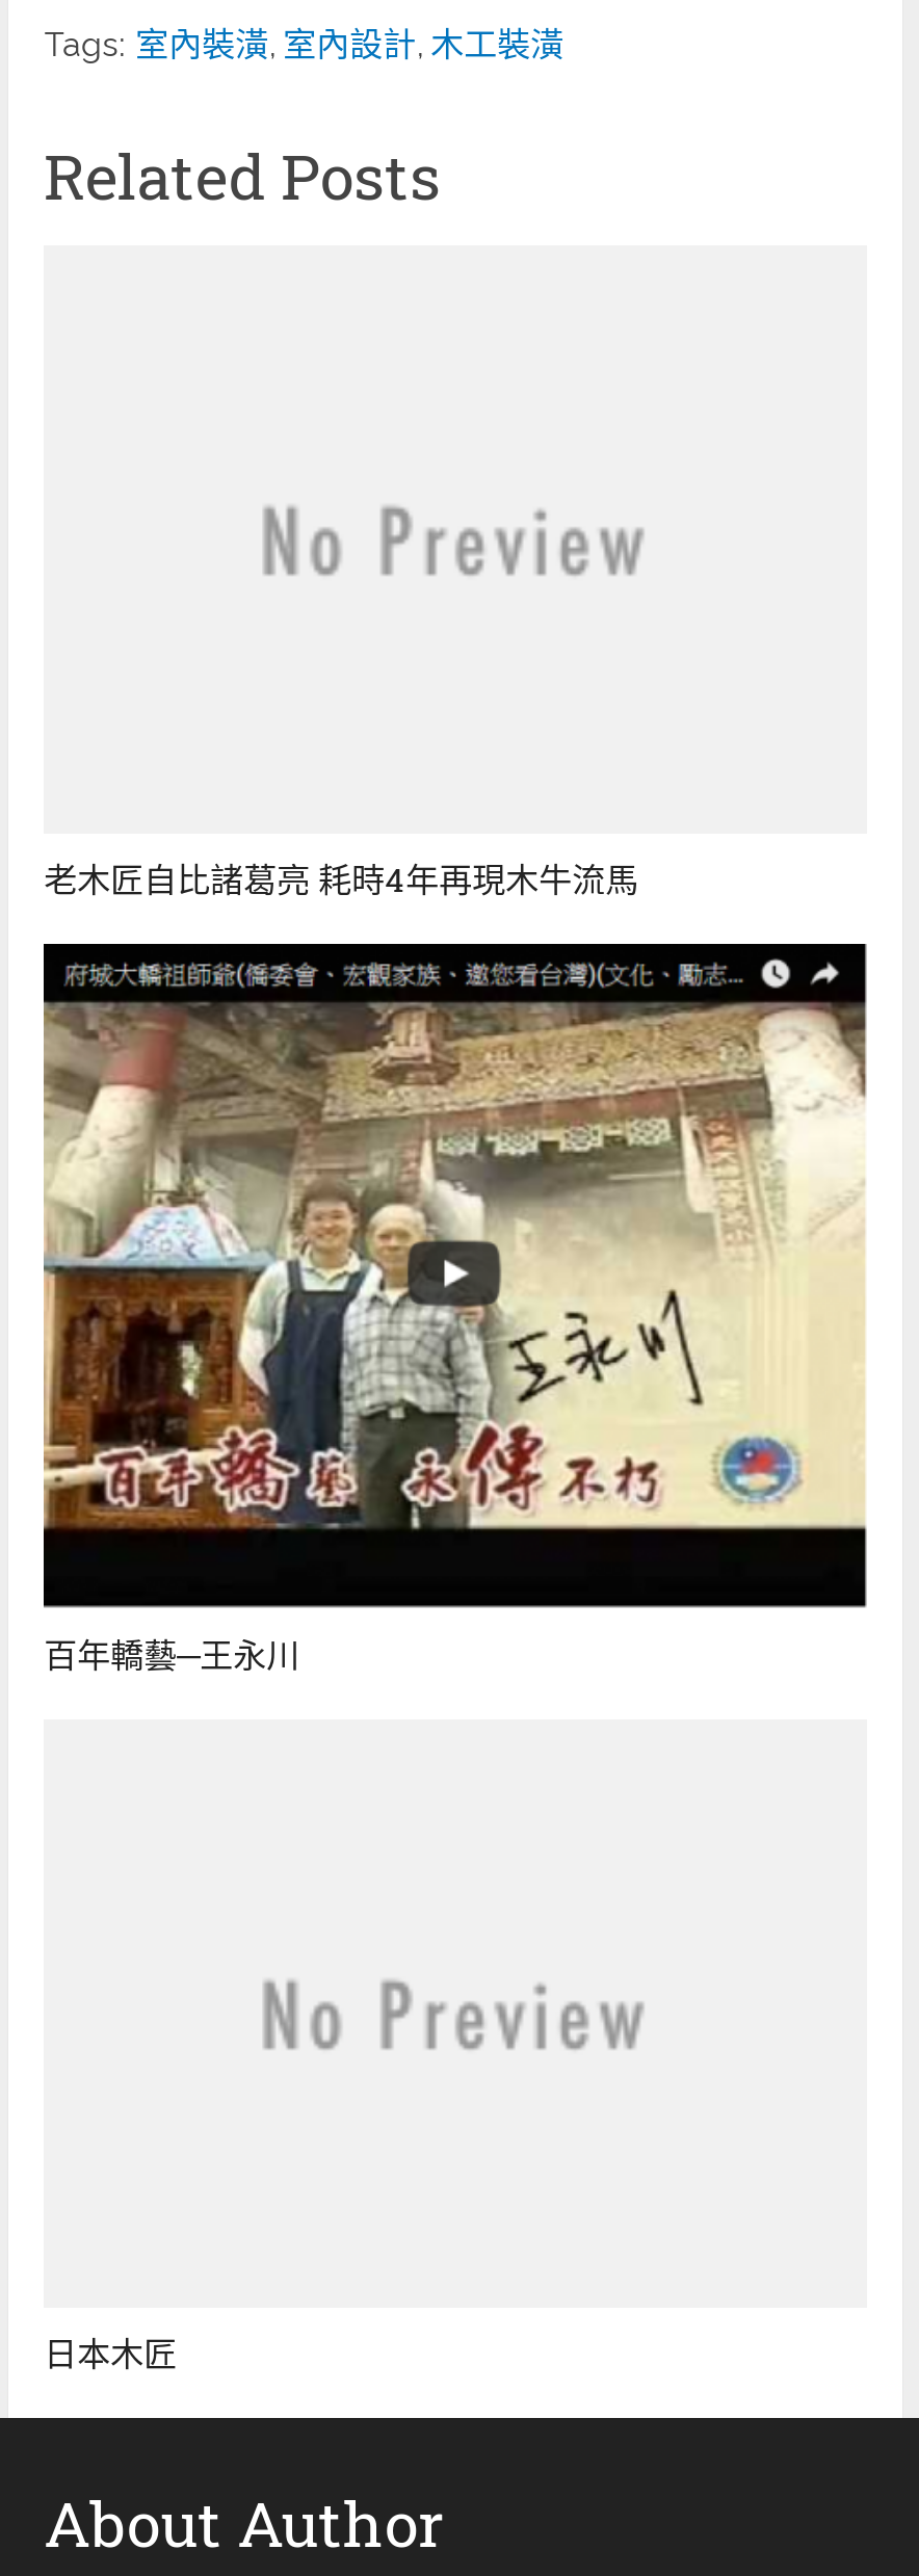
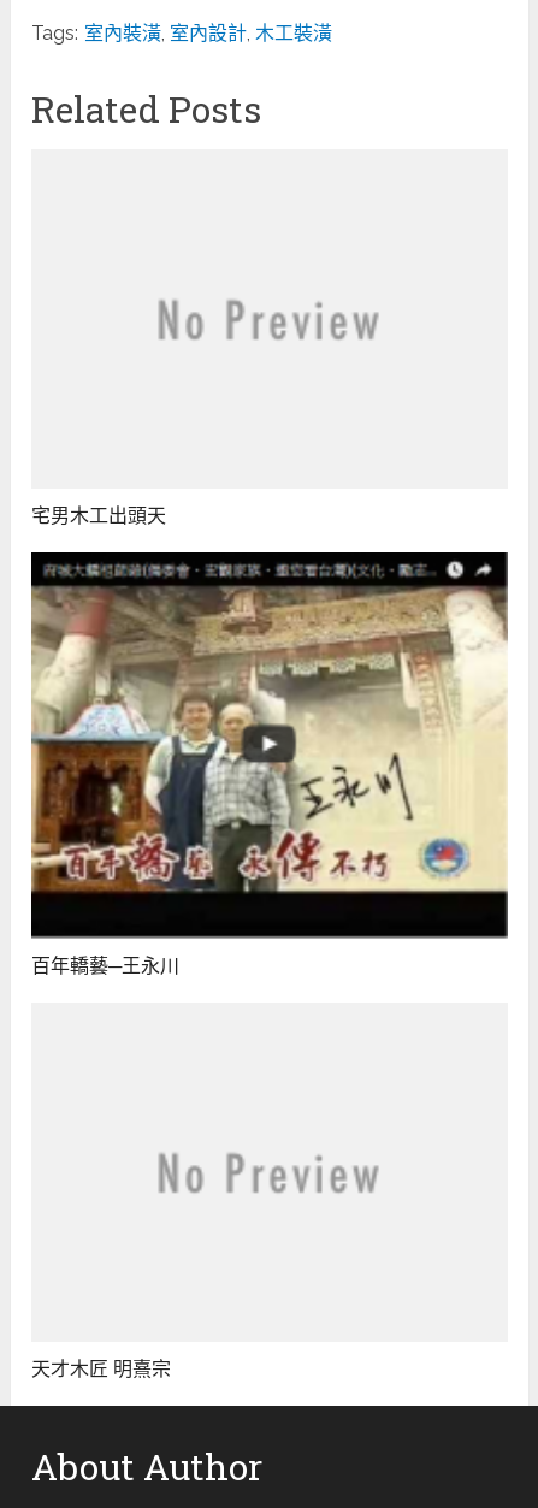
[44,857,639,901] 老木匠自比諸葛亮 耗時4年再現木牛流馬 -> [31,502,166,527] 宅男木工出頭天
[44,2331,177,2374] 日本木匠 -> [31,1356,171,1381] 天才木匠 明熹宗

